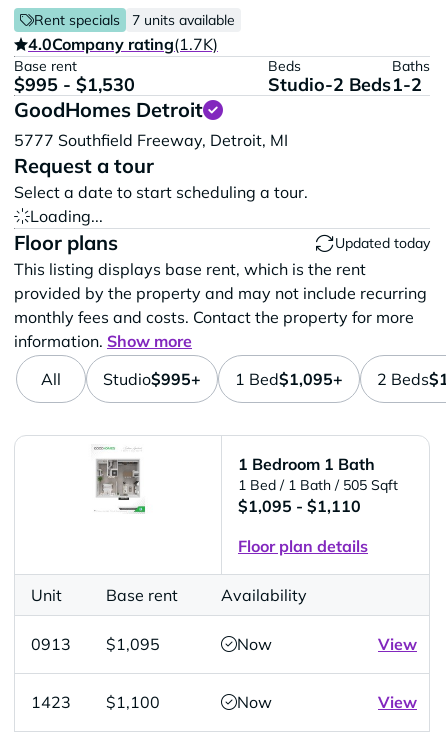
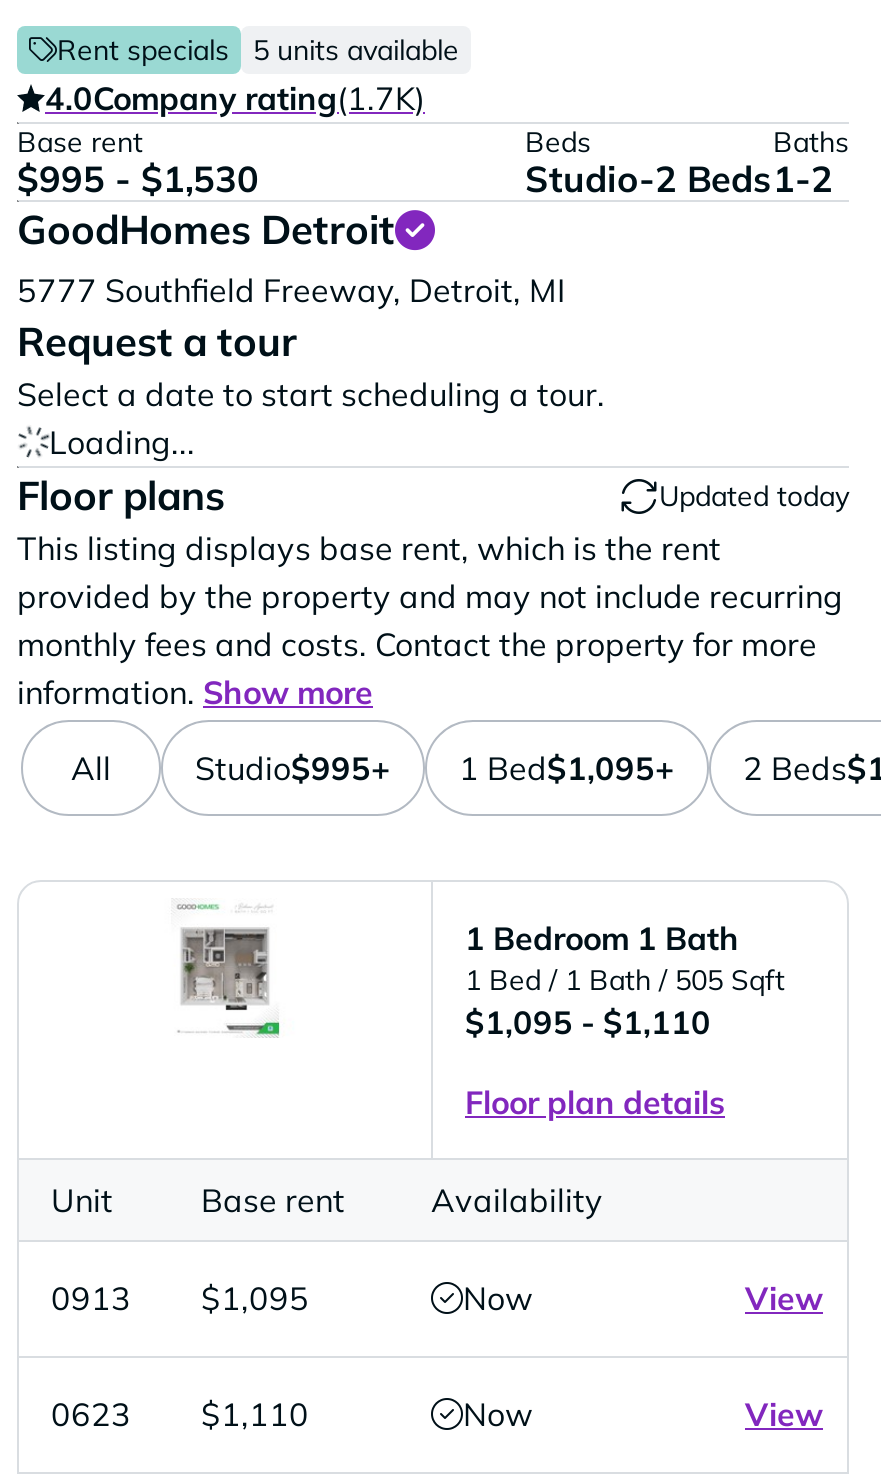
[132,11,235,29] 7 units available -> [253,32,459,68] 5 units available
[31,692,71,712] 1423 -> [51,1394,131,1434] 0623
[106,692,160,712] $1,100 -> [201,1394,309,1434] $1,110

